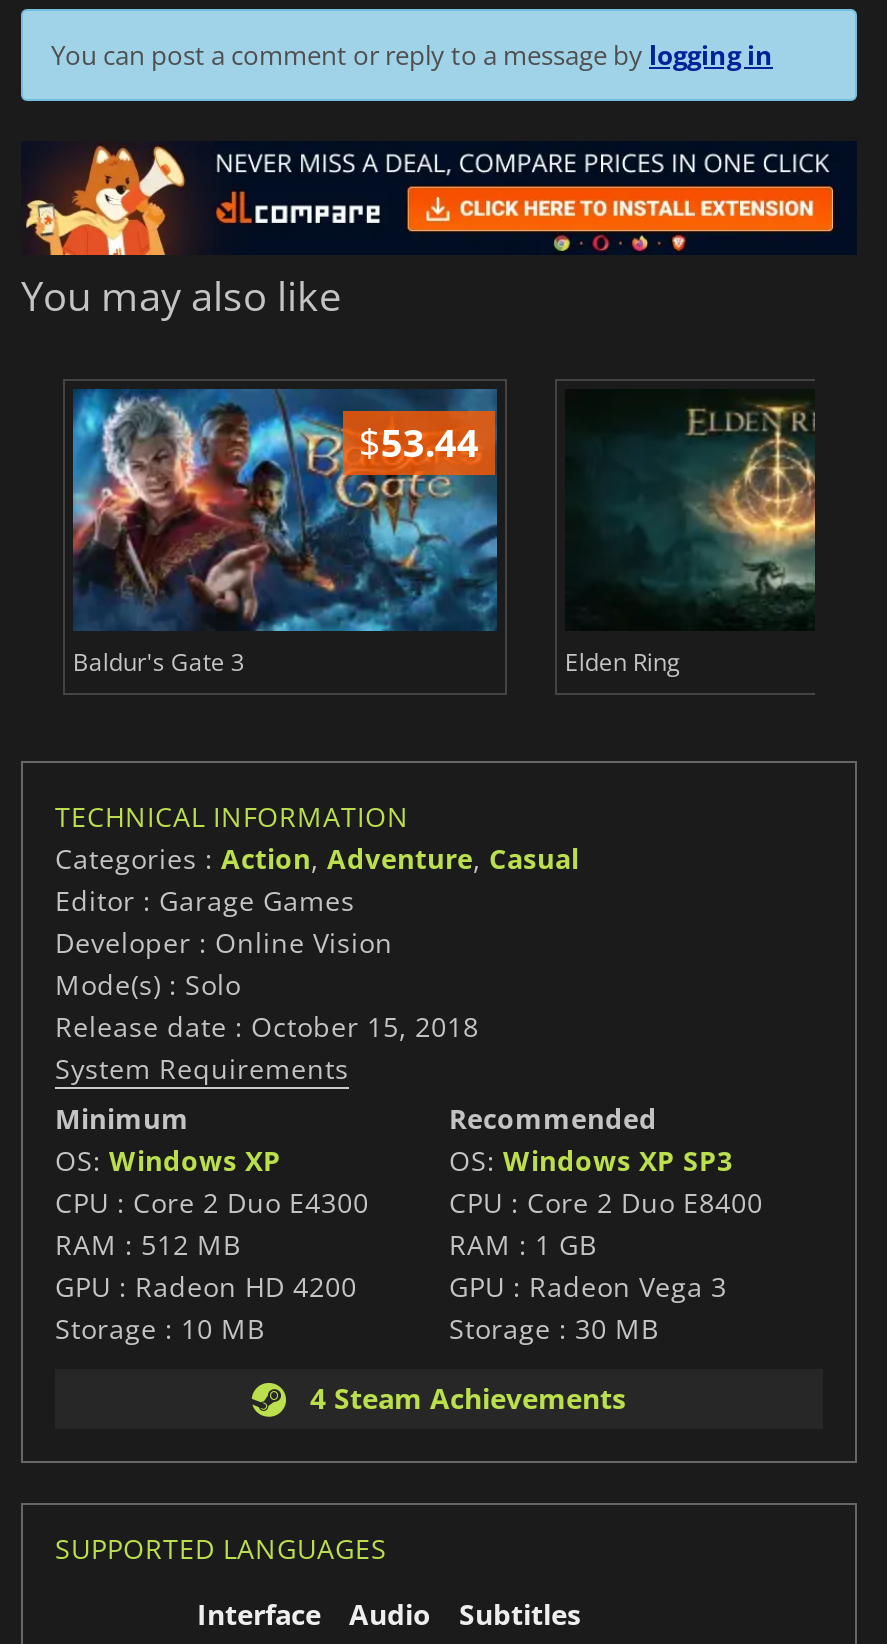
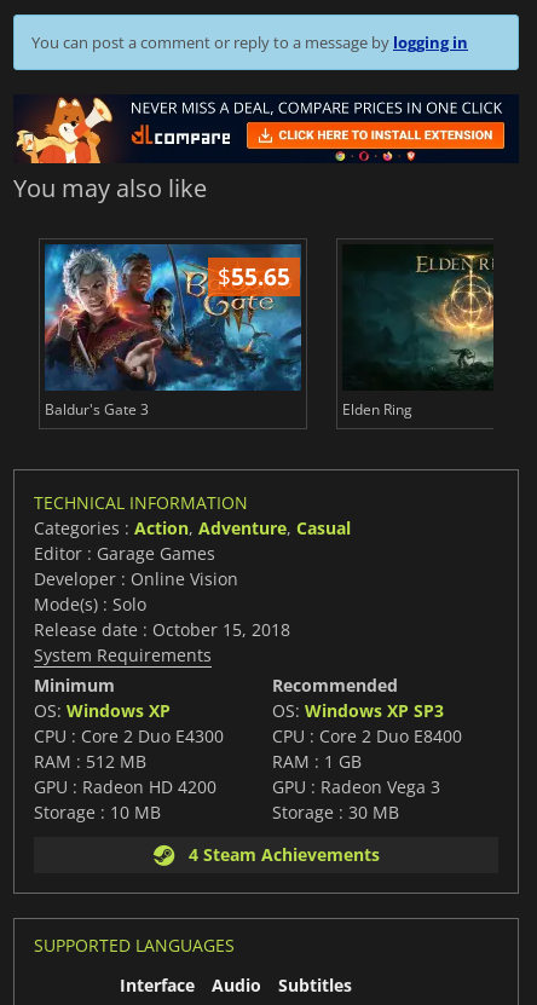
[359,415,479,469] $53.44 -> [218,260,290,293] $55.65

